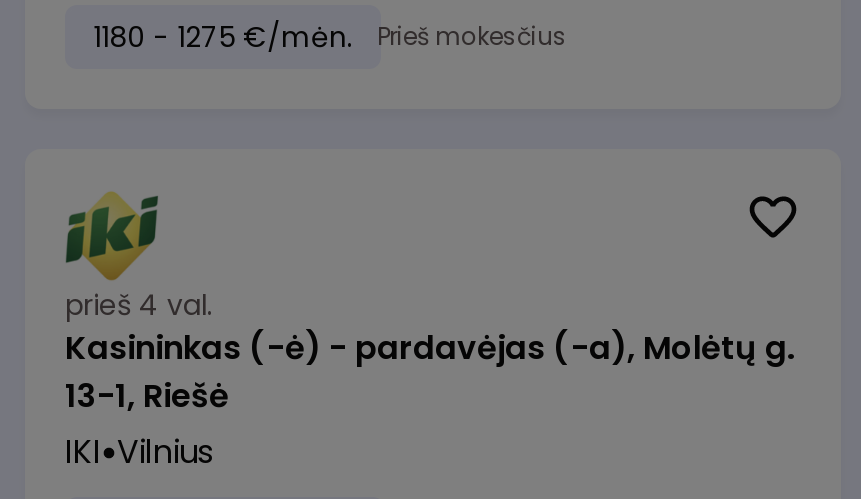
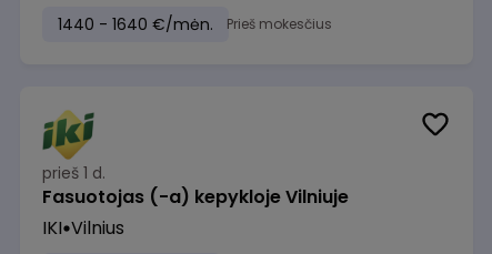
[93,17,567,57] 1180 - 1275 €/mėn. Prieš mokesčius -> [58,13,332,35] 1440 - 1640 €/mėn. Prieš mokesčius
[65,285,795,419] prieš 4 val. | Kasininkas (-ė) - pardavėjas (-a), Molėtų g. | 13-1, Riešė -> [42,162,349,210] prieš 1 d. | Fasuotojas (-a) kepykloje Vilniuje

